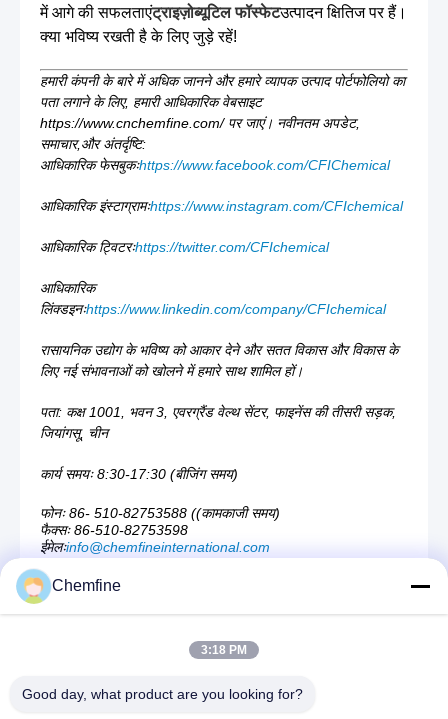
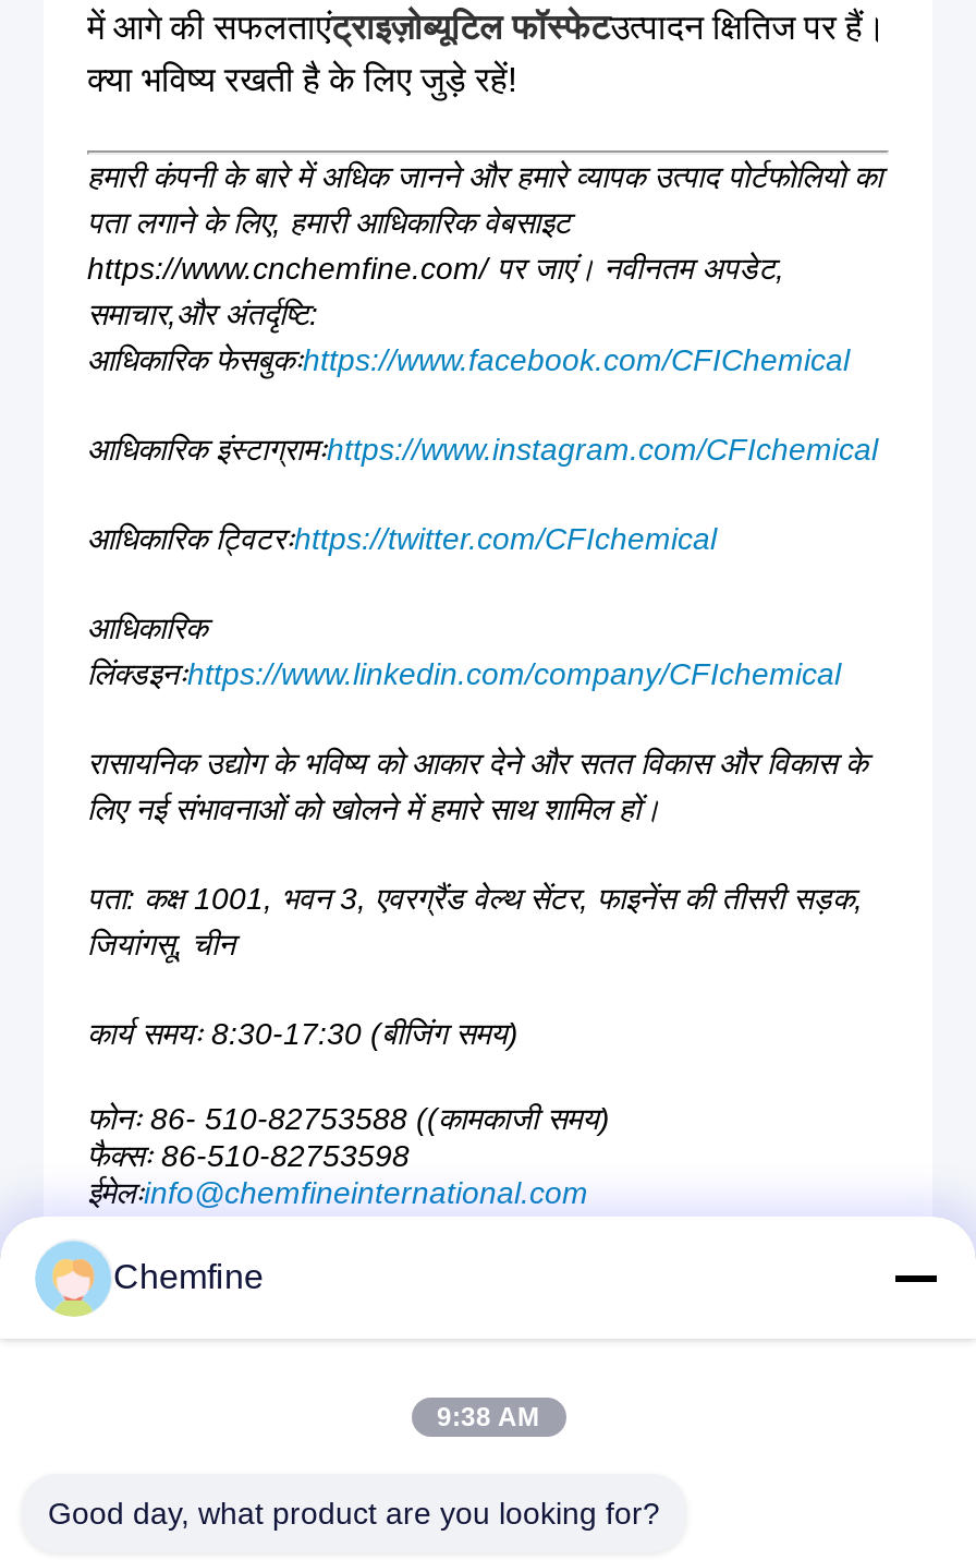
[201,643,247,657] 3:18 PM -> [437,1402,539,1432] 9:38 AM

